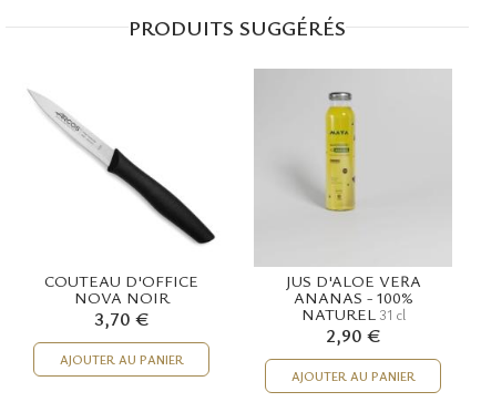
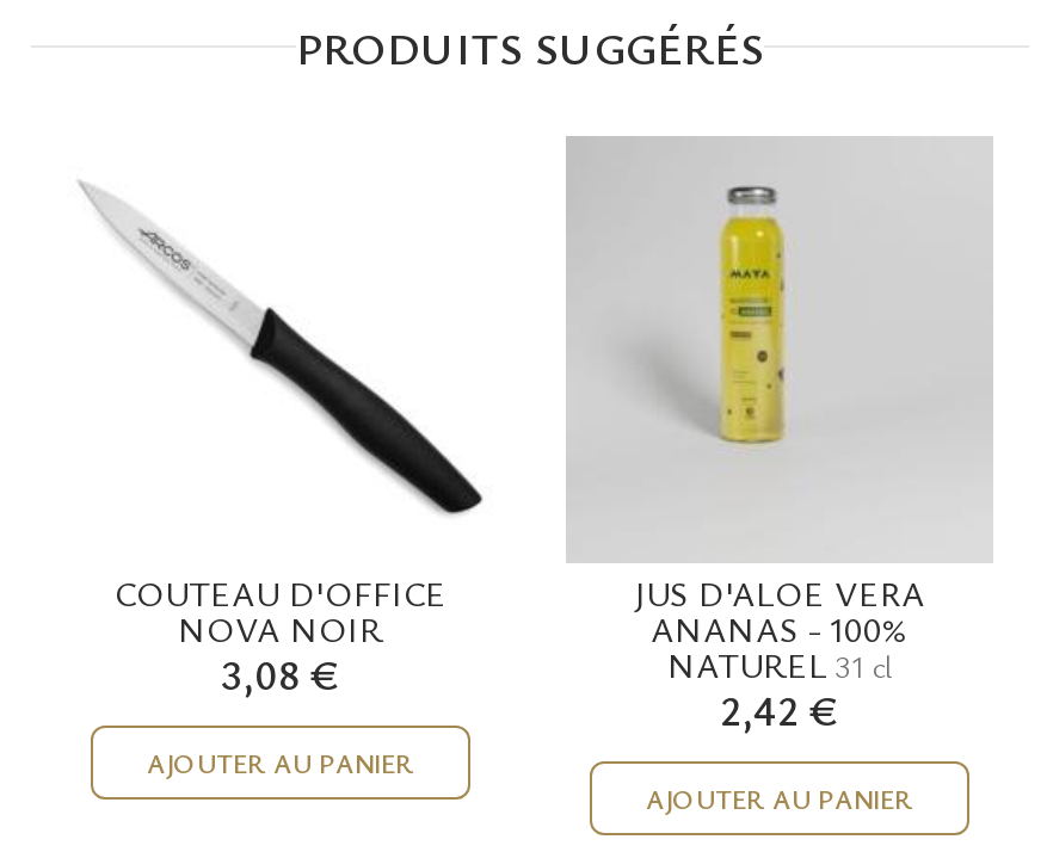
[94,306,149,331] 3,70 € -> [221,647,340,701] 3,08 €
[325,322,381,348] 2,90 € -> [720,682,839,737] 2,42 €

